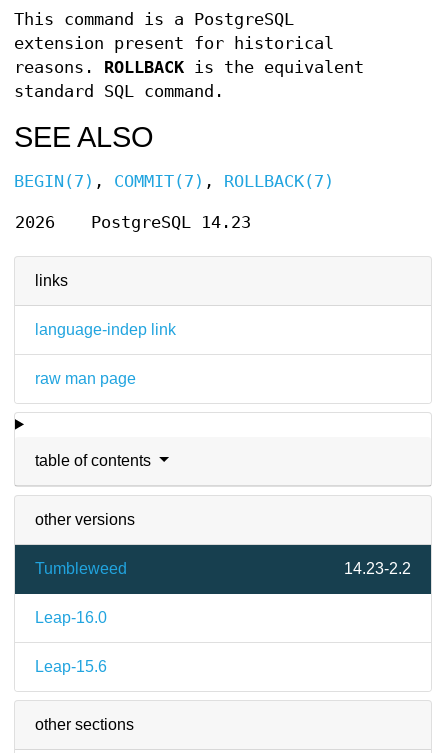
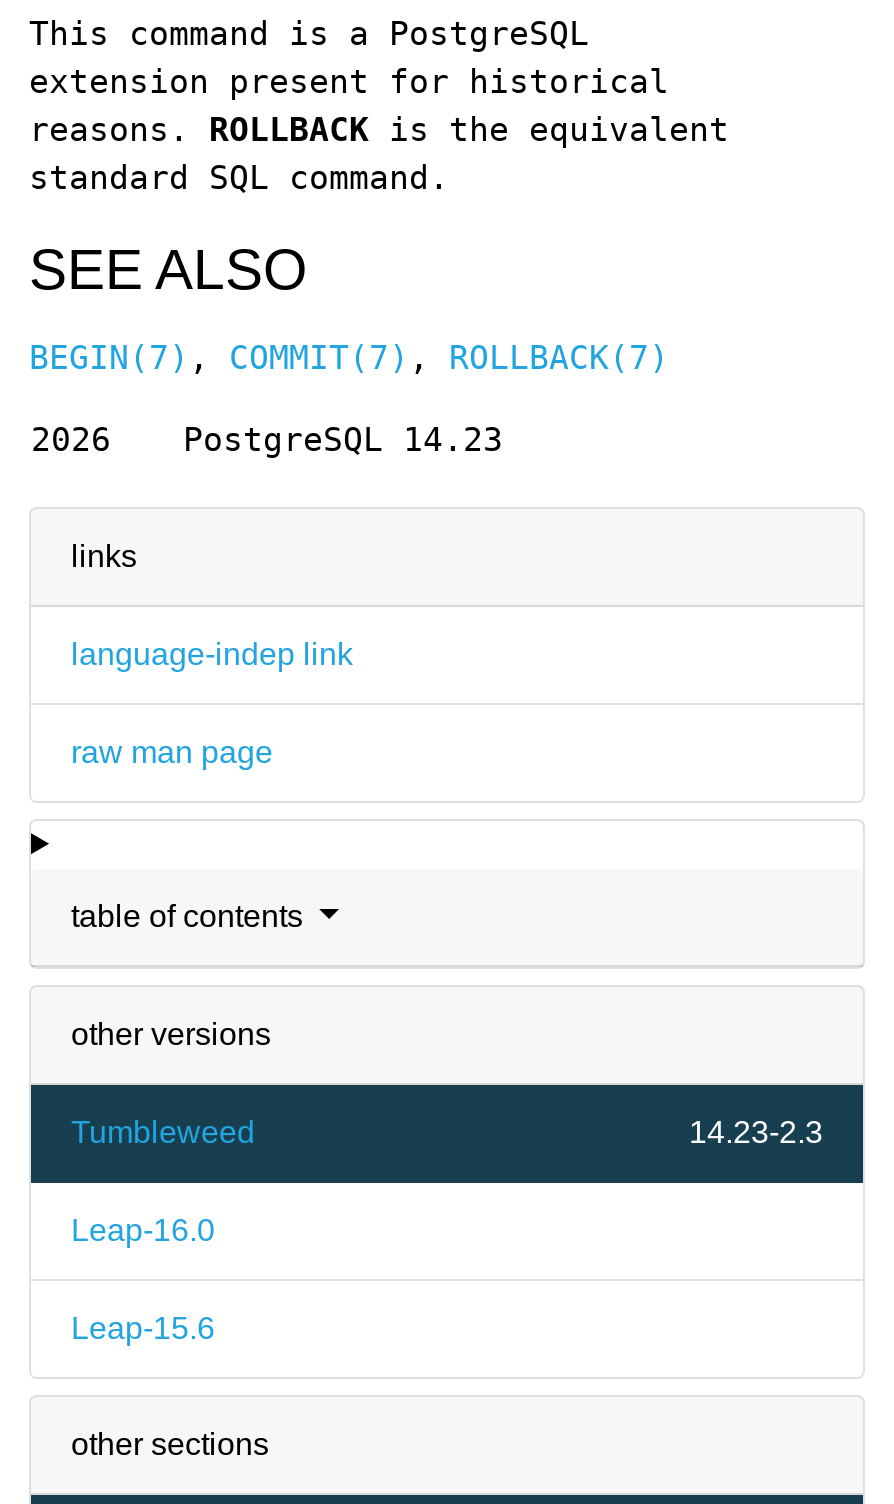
[344,560,411,577] 14.23-2.2 -> [689,1114,823,1148] 14.23-2.3

